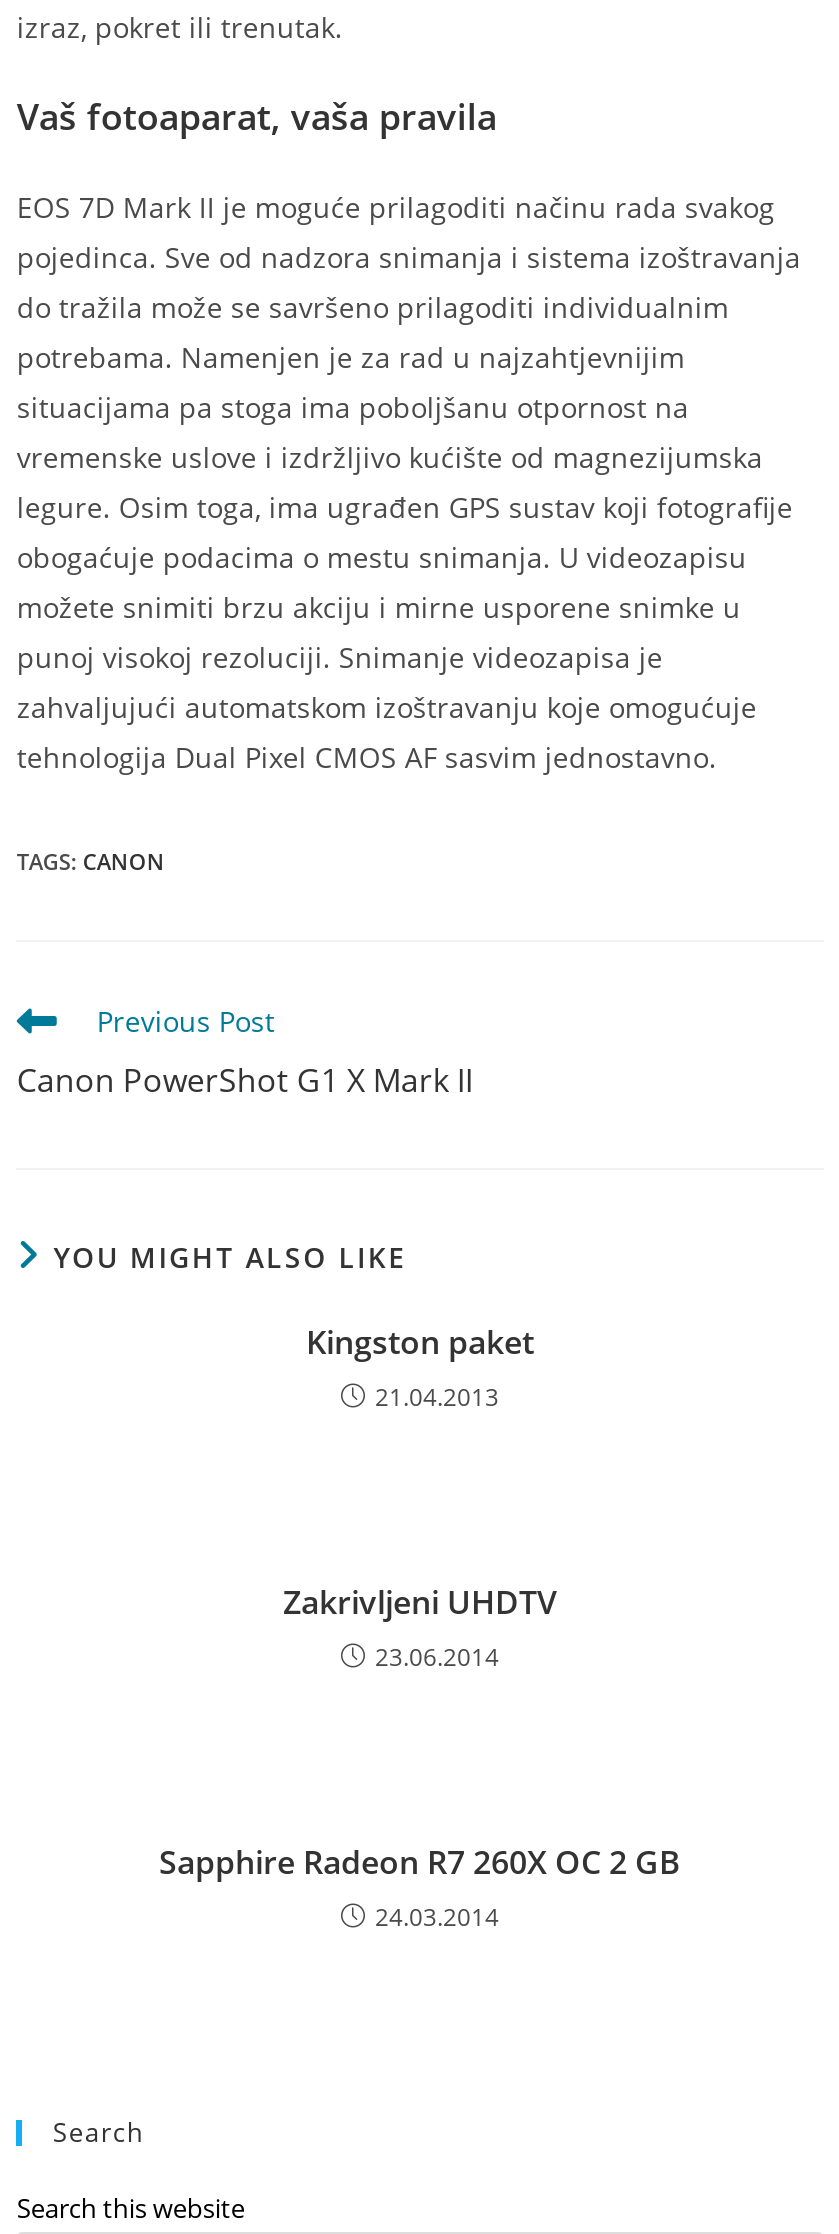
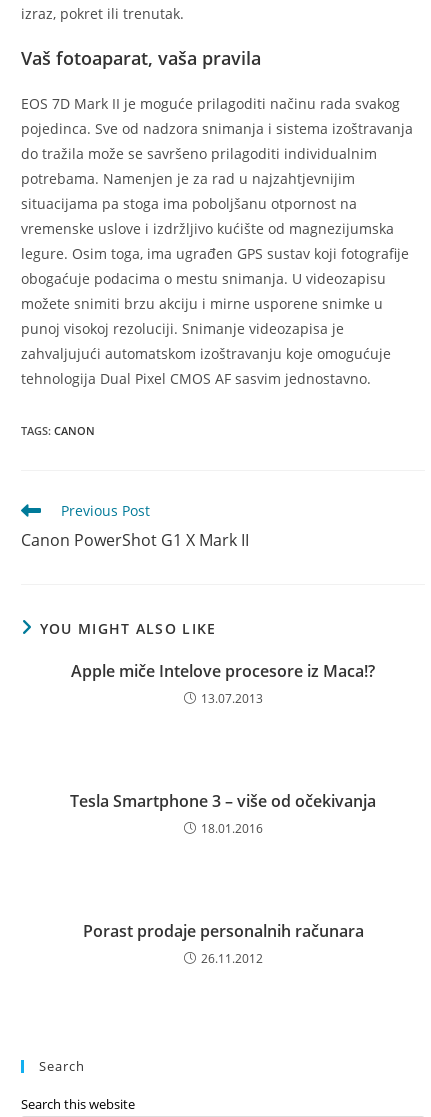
[306,1321,534,1415] Kingston paket | 21.04.2013 -> [71,660,375,707] Apple miče Intelove procesore iz Maca!? | 13.07.2013
[283,1581,557,1675] Zakrivljeni UHDTV | 23.06.2014 -> [70,790,376,837] Tesla Smartphone 3 – više od očekivanja | 18.01.2016
[159,1841,681,1935] Sapphire Radeon R7 260X OC 2 GB | 24.03.2014 -> [82,920,363,967] Porast prodaje personalnih računara | 26.11.2012

